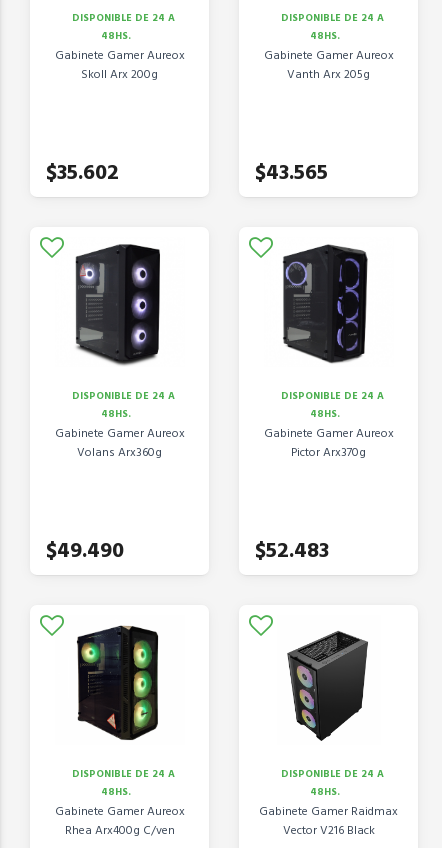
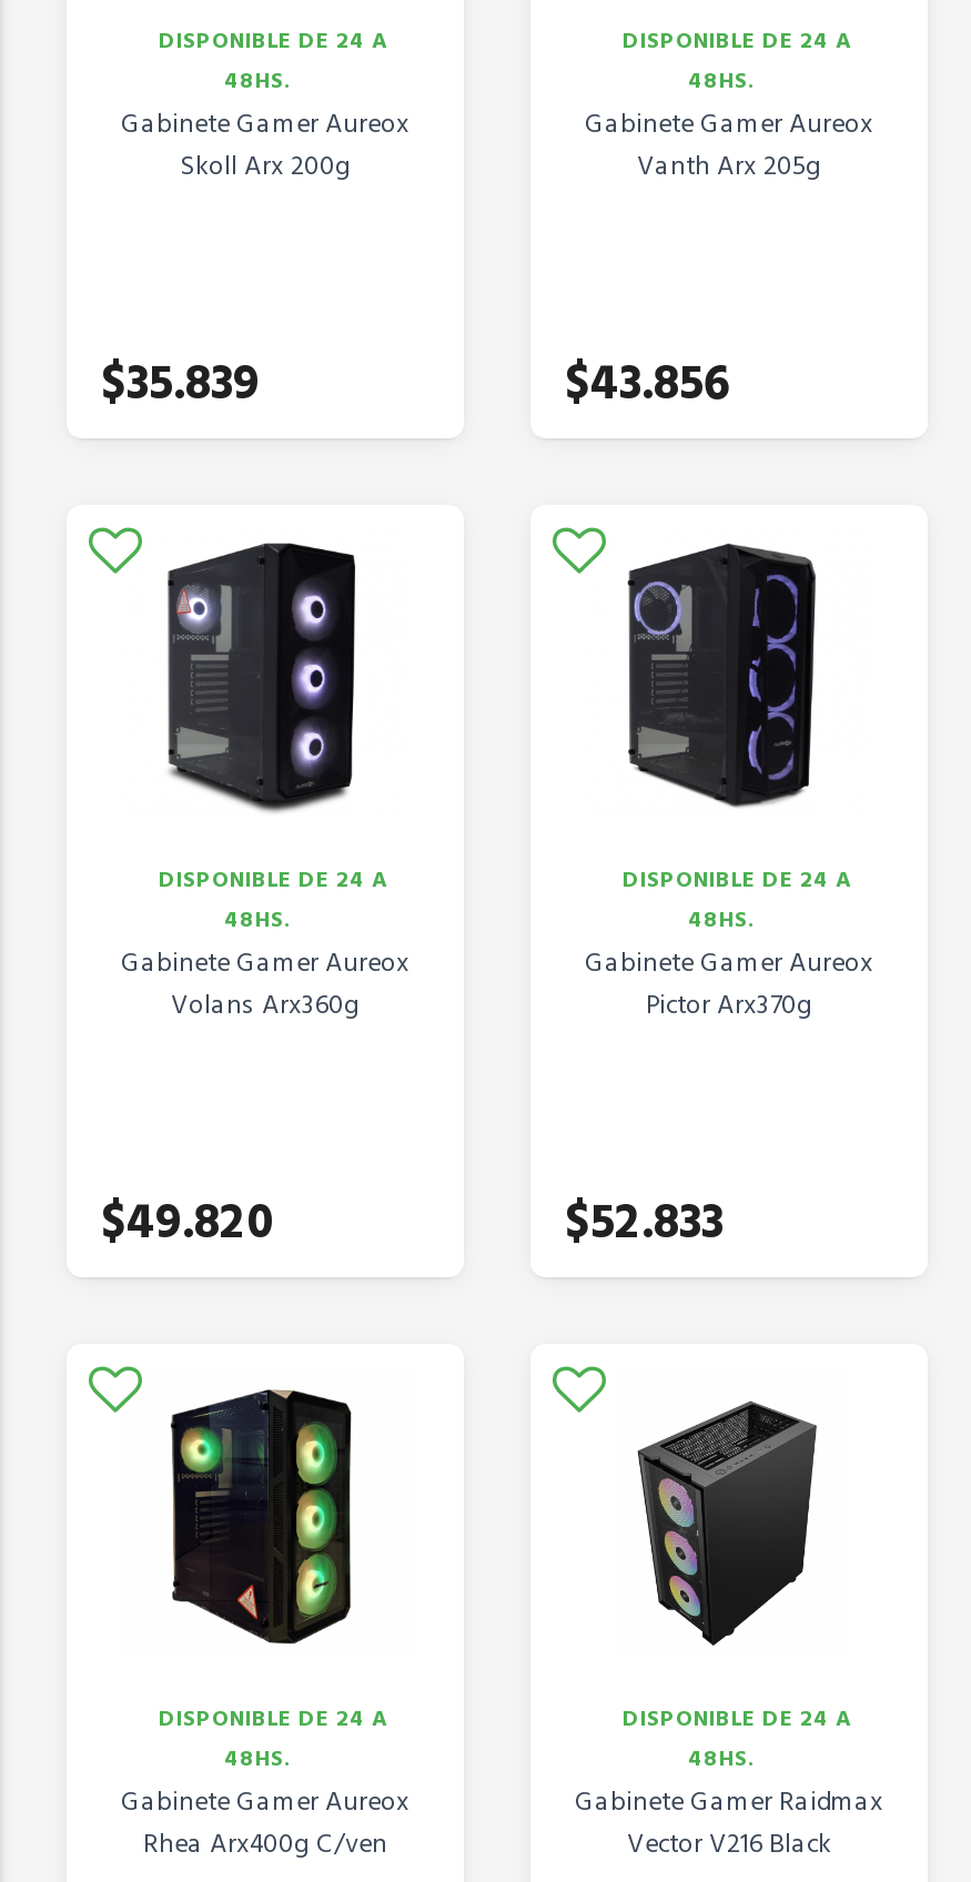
[46,156,119,191] $35.602 -> [102,347,260,425] $35.839
[255,156,328,191] $43.565 -> [566,347,730,425] $43.856
[46,534,124,569] $49.490 -> [102,1186,273,1264] $49.820
[255,534,329,569] $52.483 -> [566,1186,724,1264] $52.833

